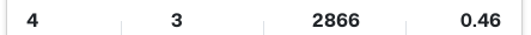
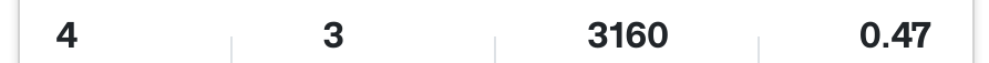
[312,9,360,32] 2866 -> [587,14,669,56] 3160
[460,9,501,32] 0.46 -> [859,14,933,56] 0.47

